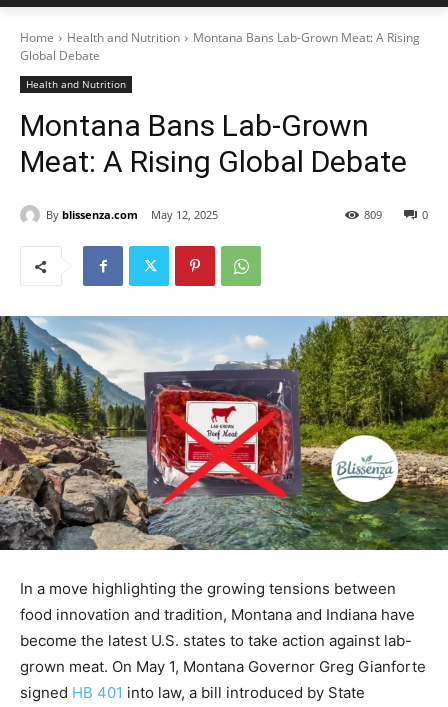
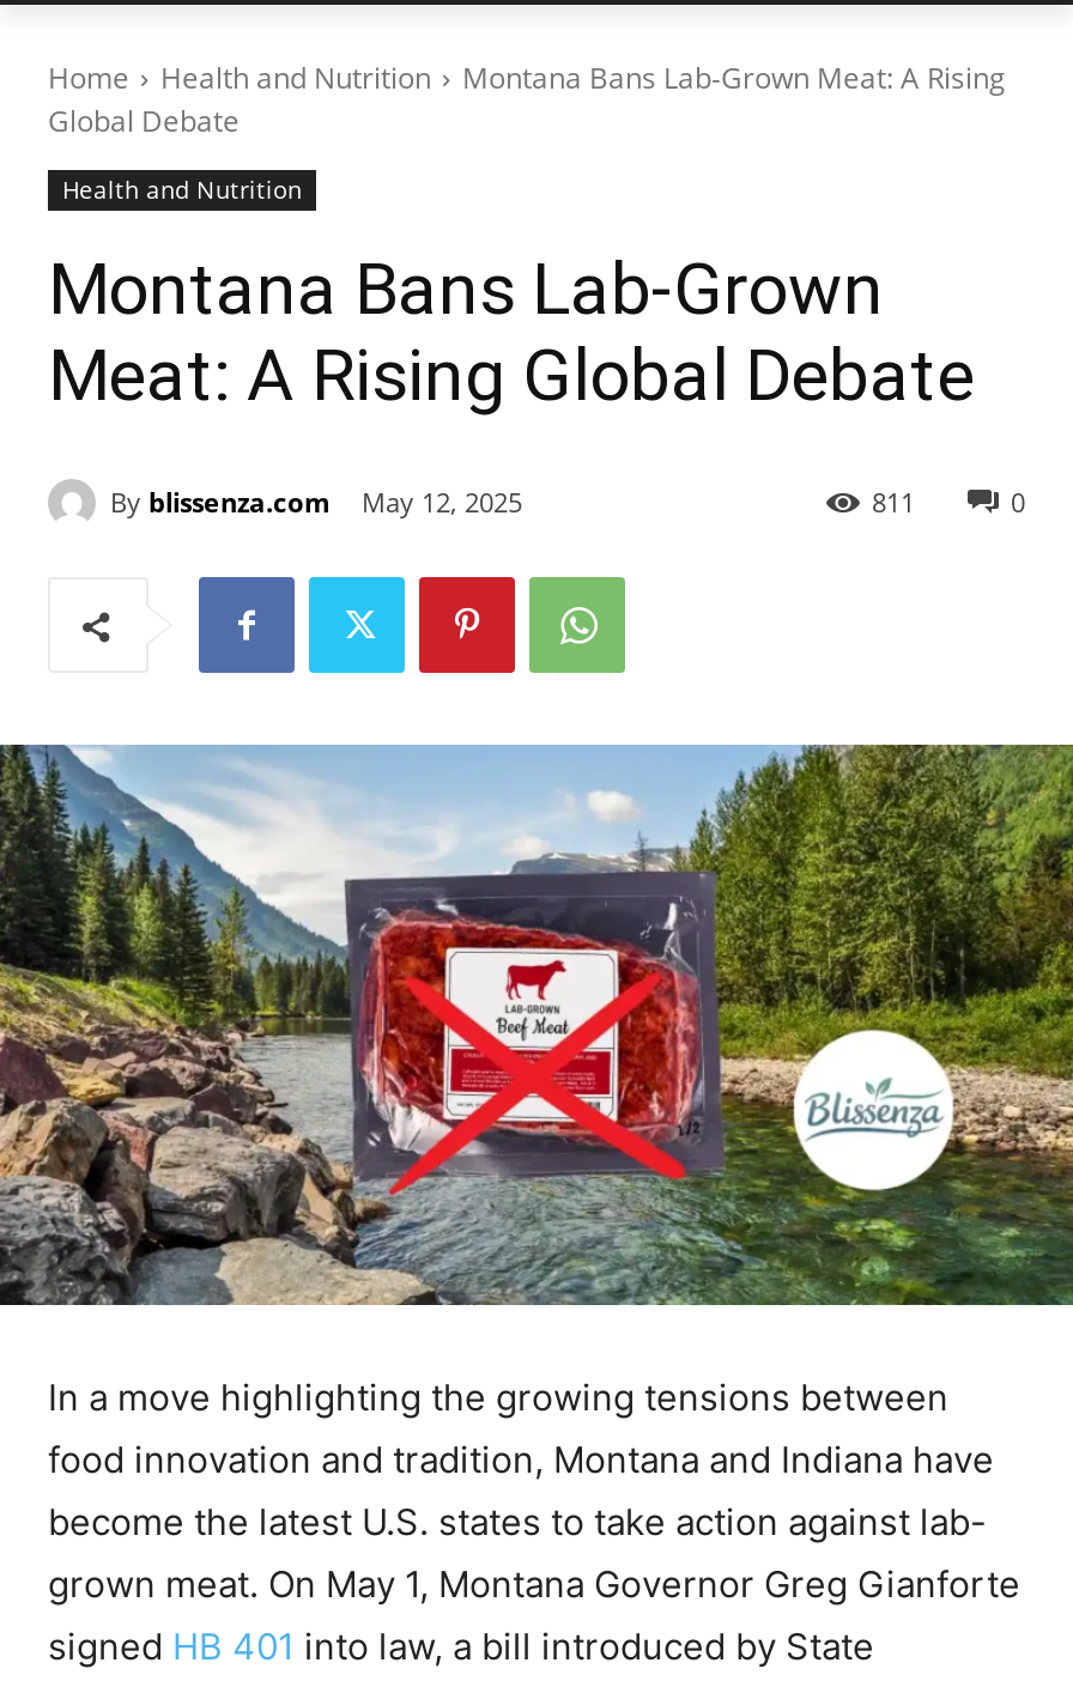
[364,207,382,222] 809 -> [872,484,915,520] 811

